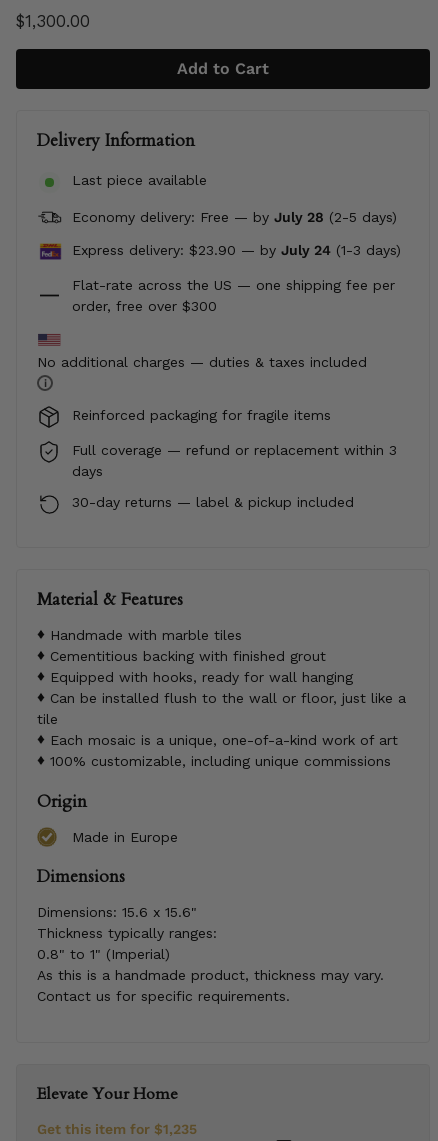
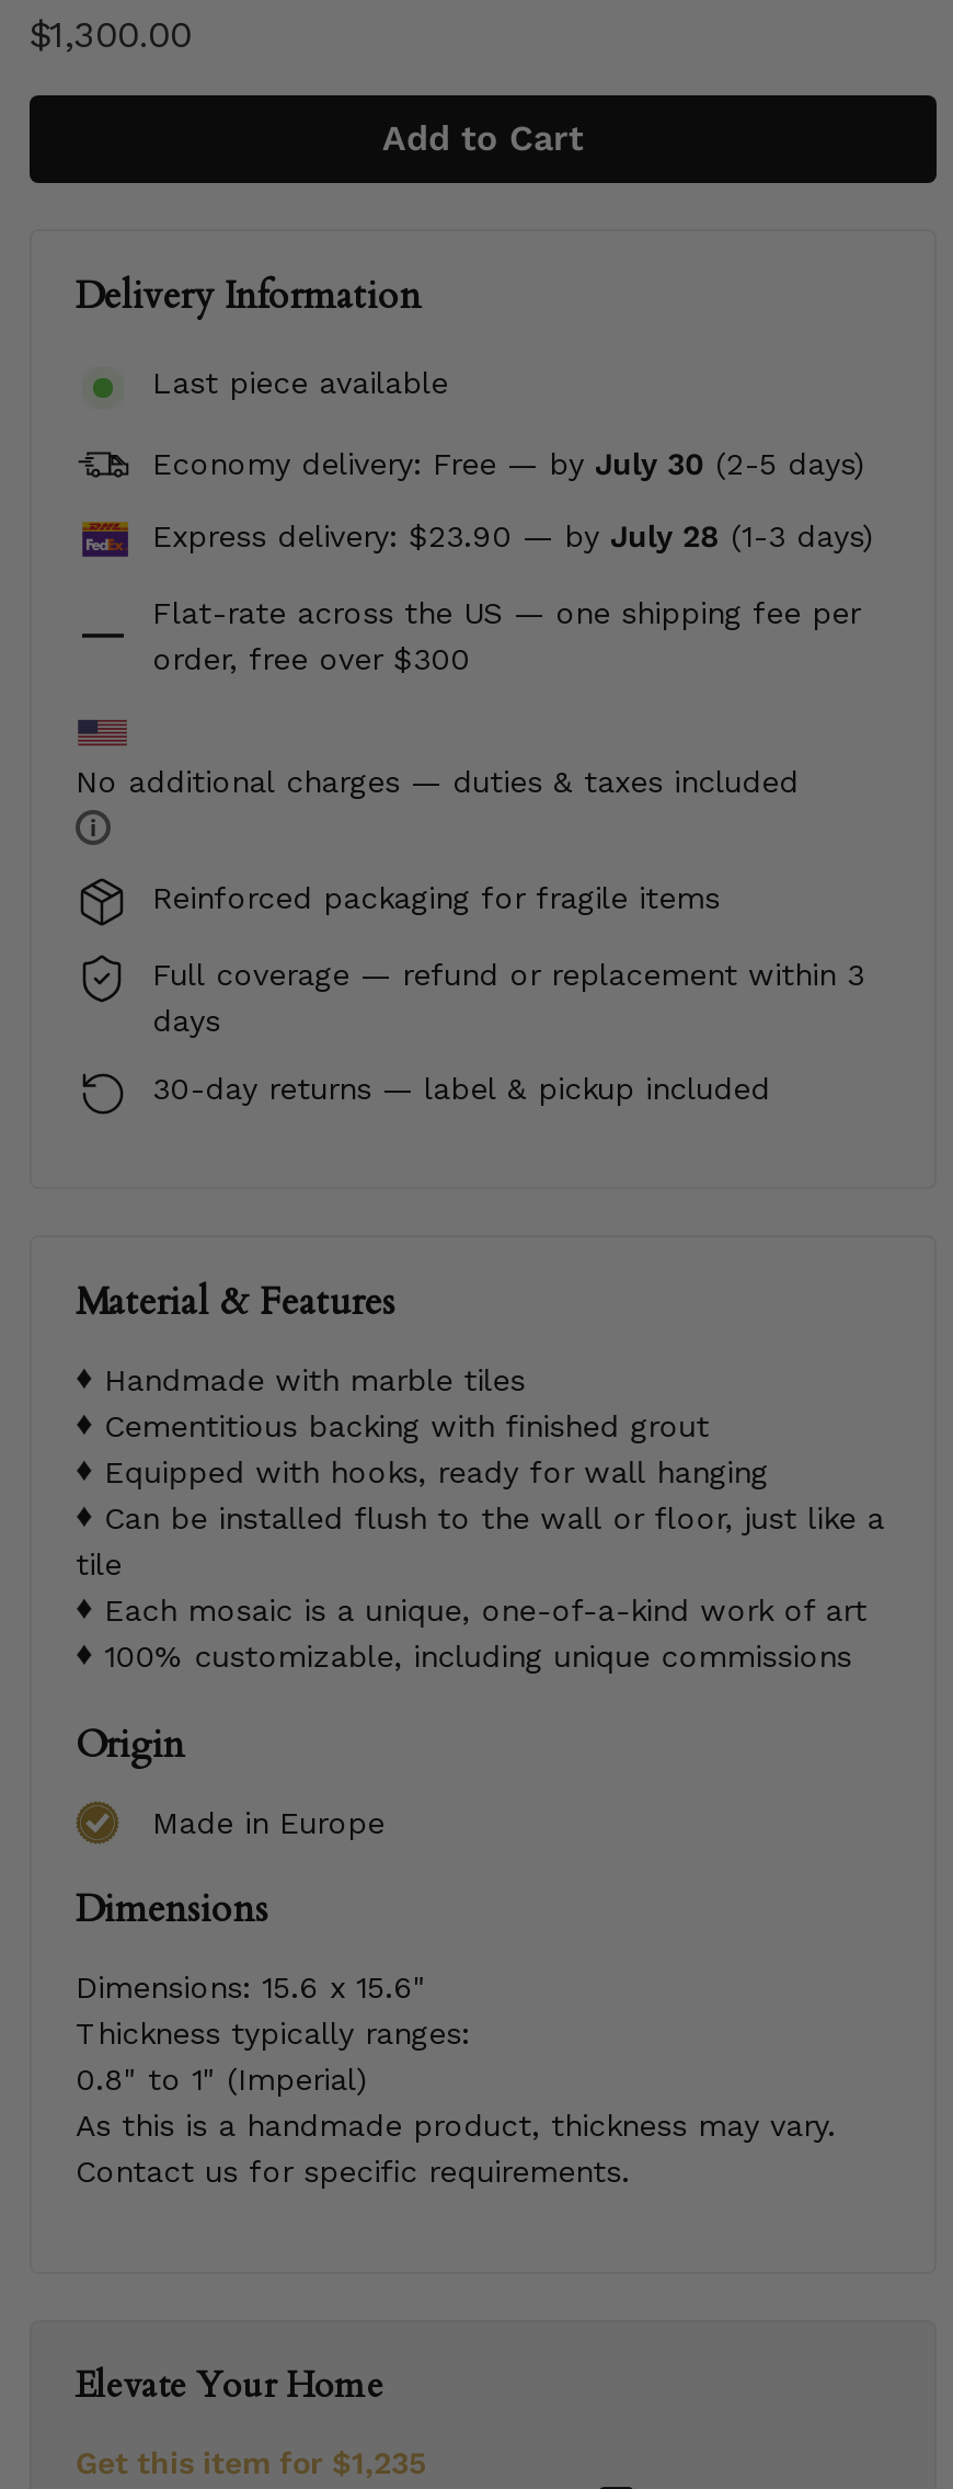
[72,208,397,224] Economy delivery: Free — by July 28 (2-5 days) -> [152,445,864,480] Economy delivery: Free — by July 30 (2-5 days)
[72,241,401,257] Express delivery: $23.90 — by July 24 (1-3 days) -> [152,517,873,552] Express delivery: $23.90 — by July 28 (1-3 days)

